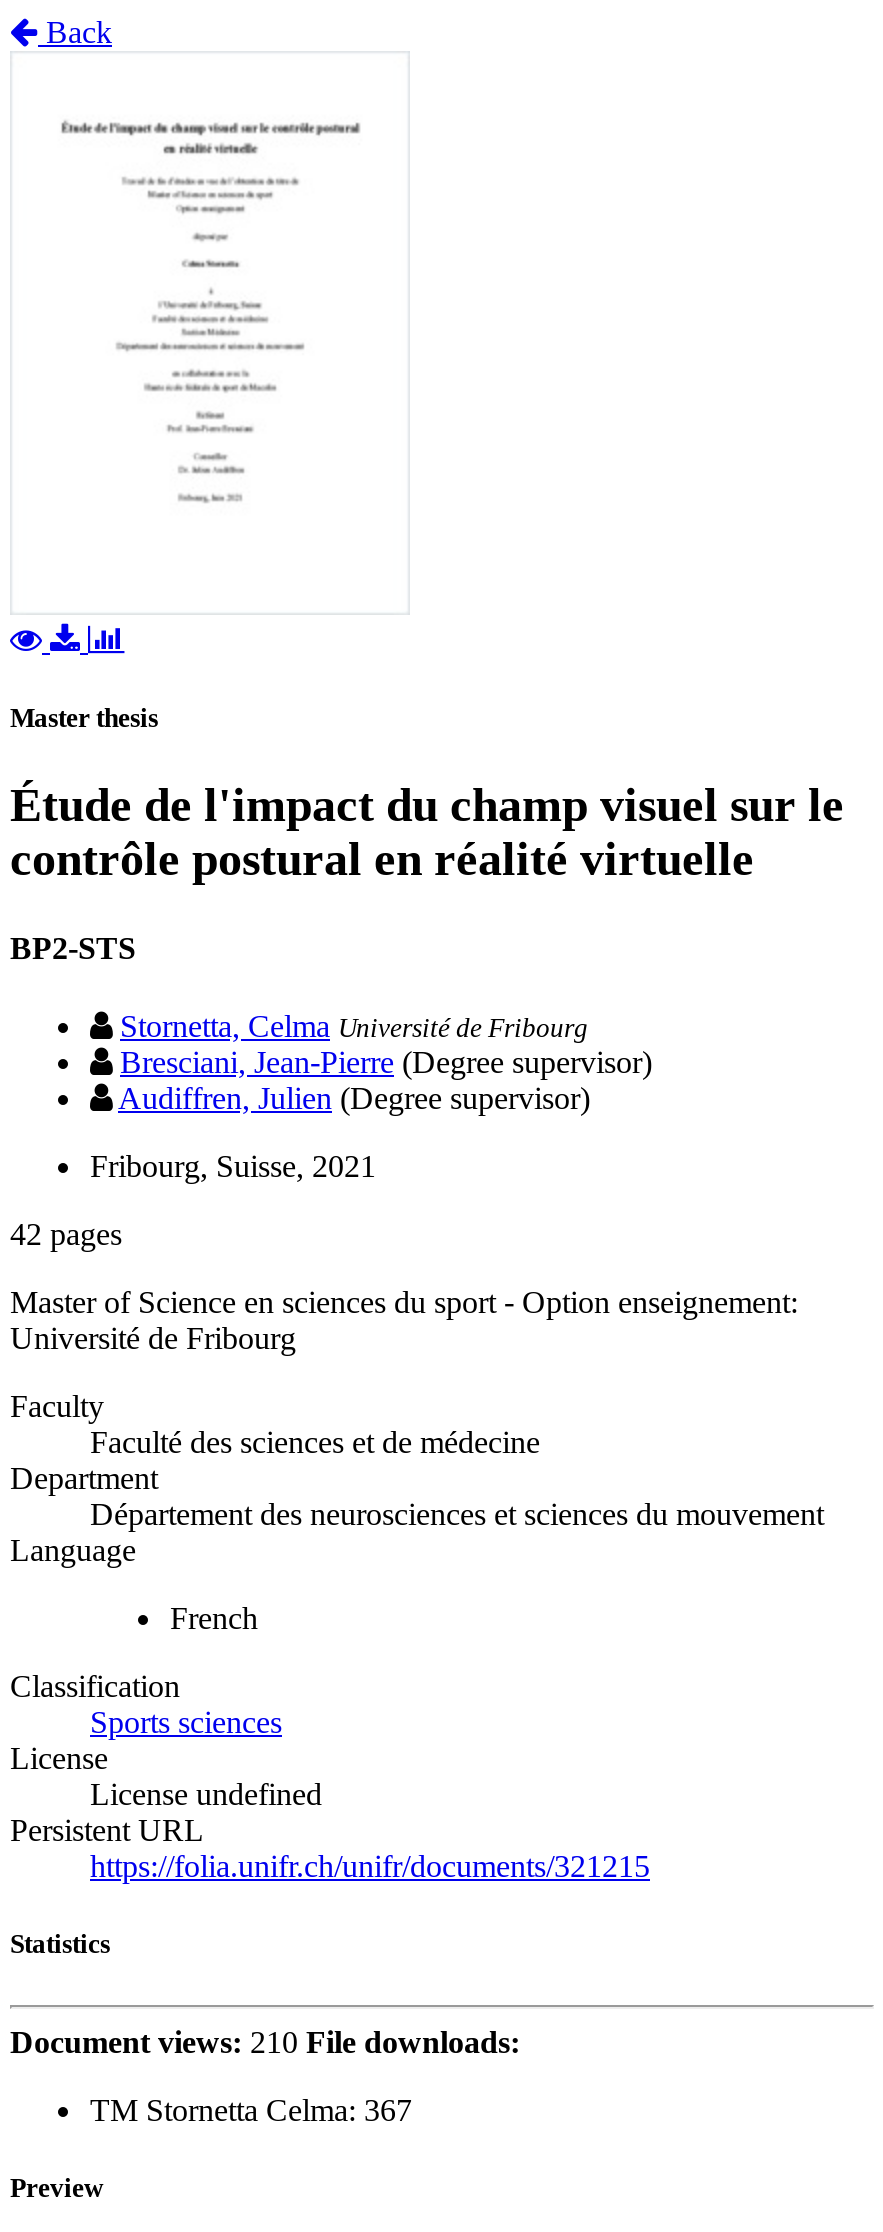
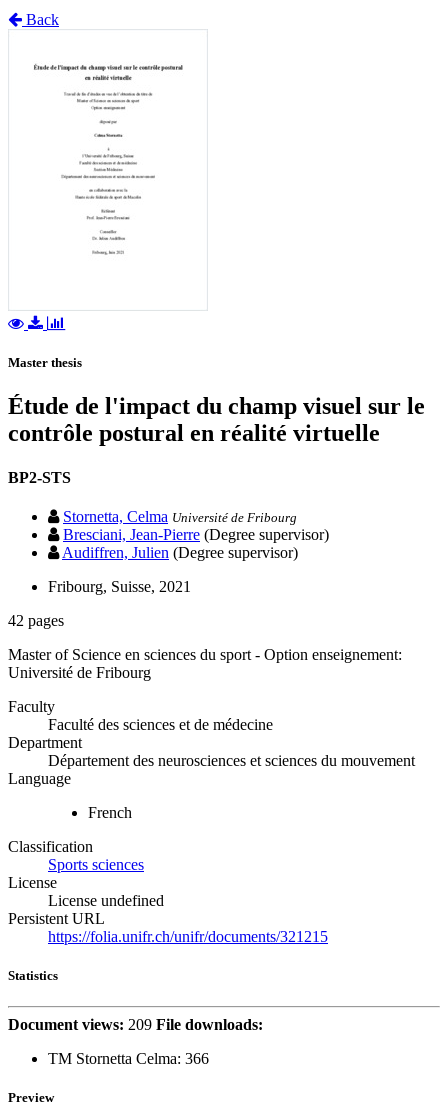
[10,2025,520,2059] Document views: 210 File downloads: -> [8,1016,263,1033] Document views: 209 File downloads:
[90,2093,412,2127] TM Stornetta Celma: 367 -> [48,1050,209,1067] TM Stornetta Celma: 366

